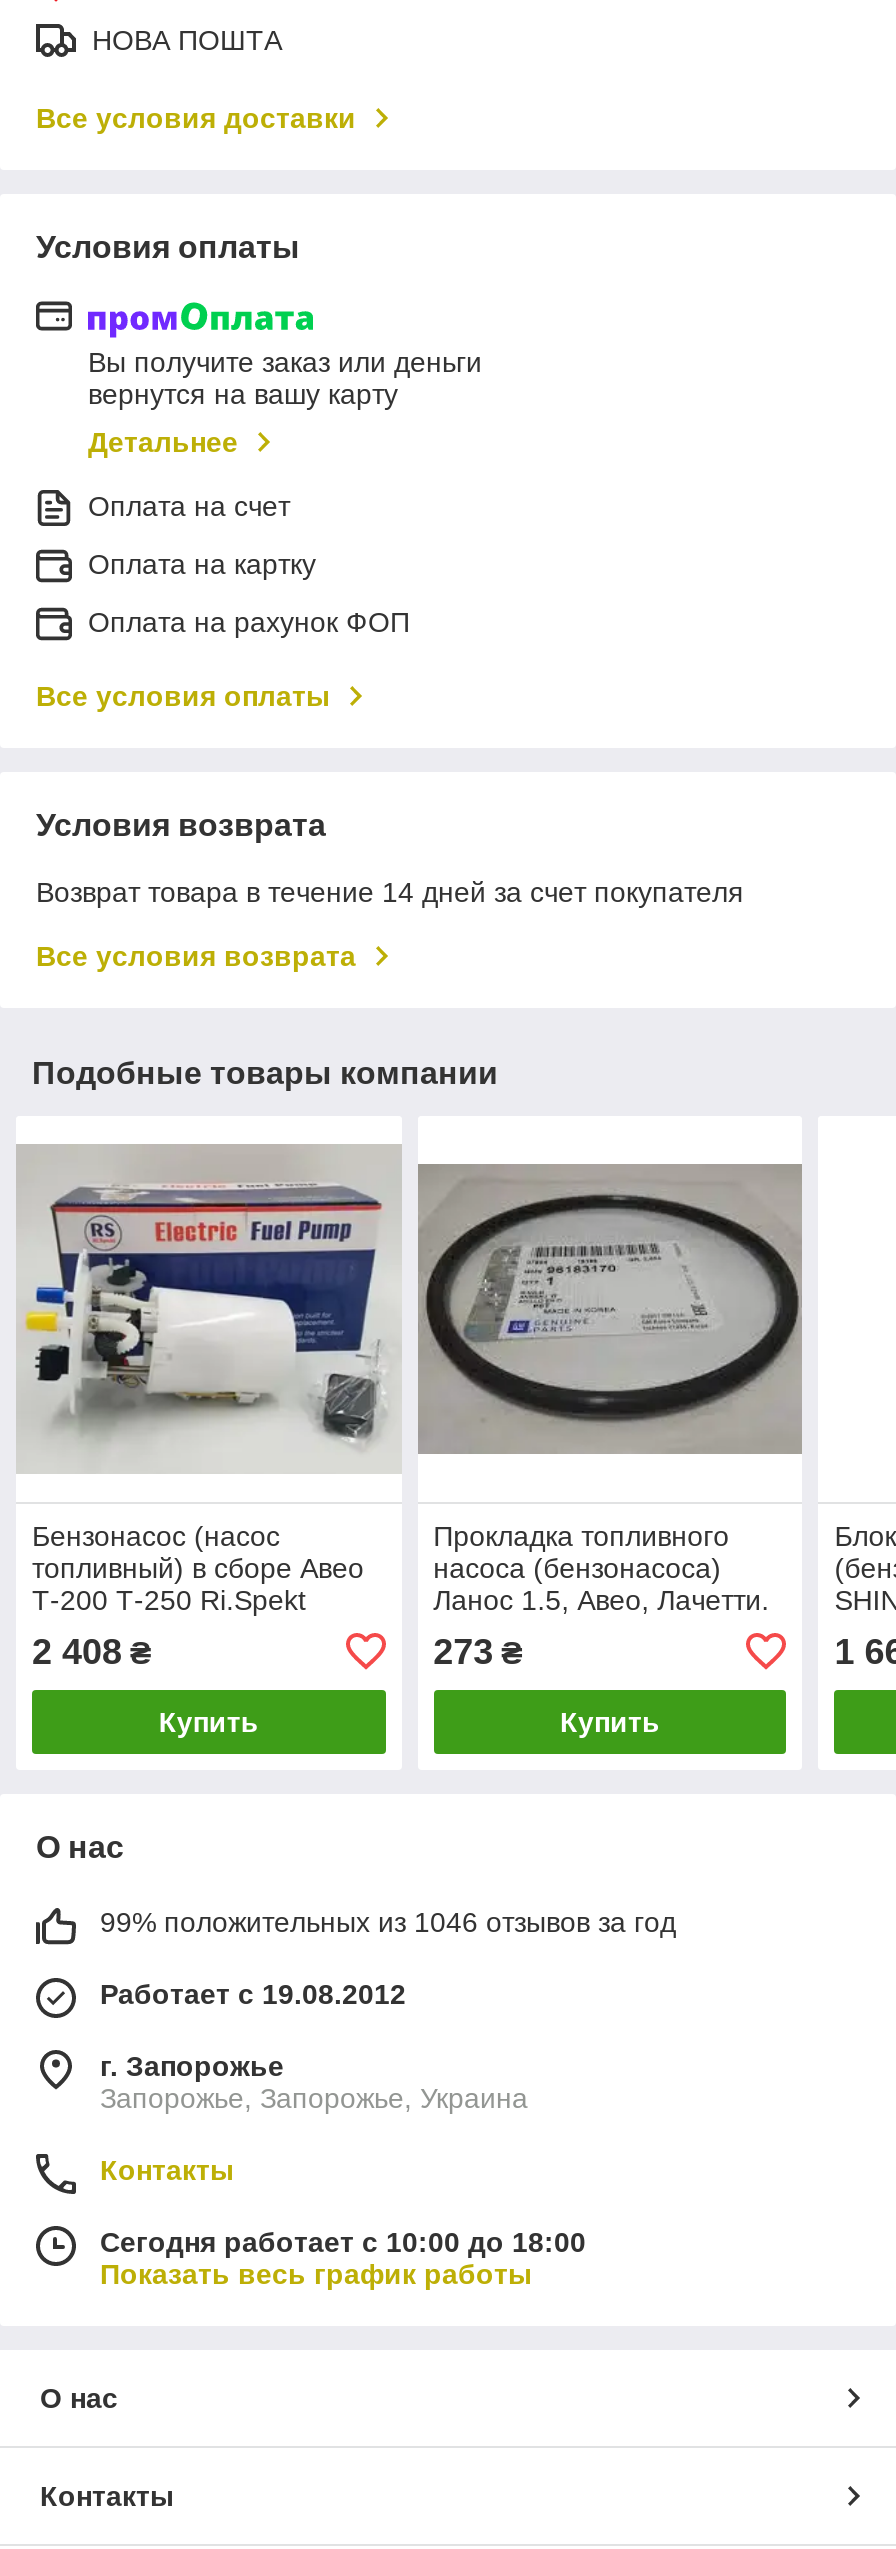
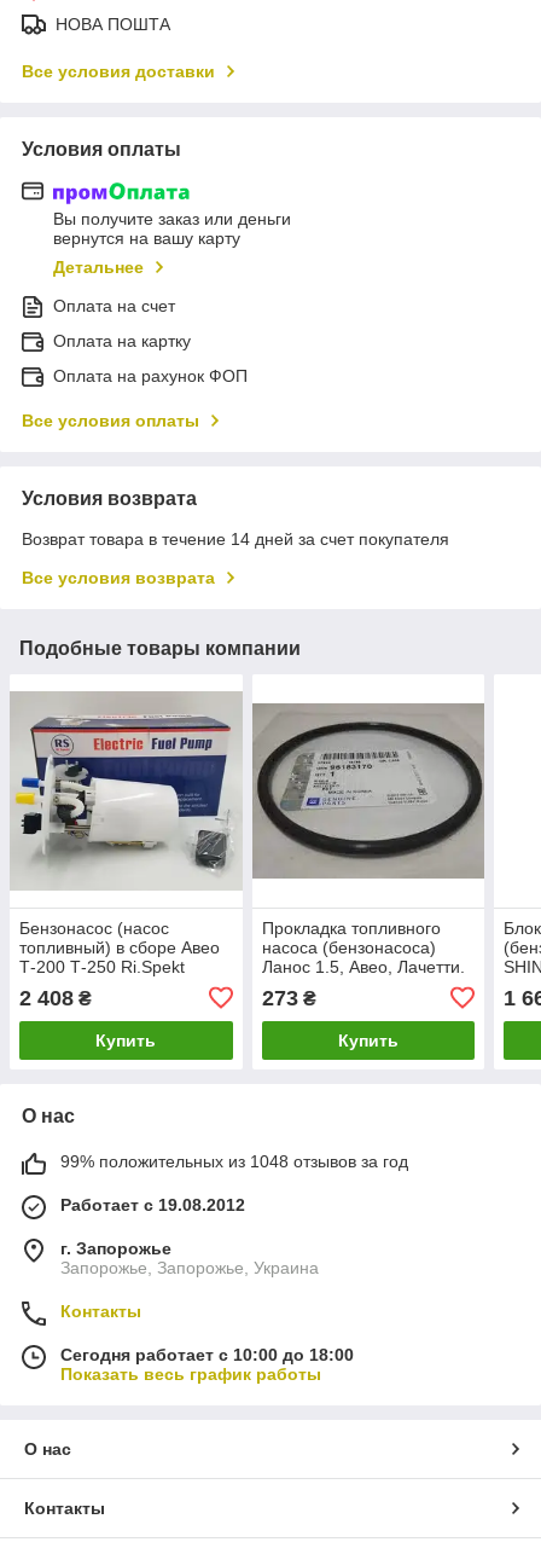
[100,1906,676,1938] 99% положительных из 1046 отзывов за год -> [60,1151,408,1171] 99% положительных из 1048 отзывов за год

